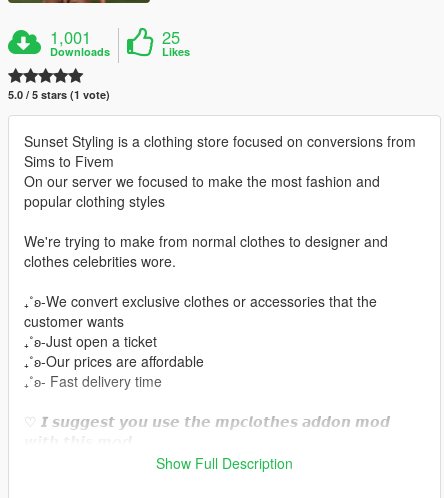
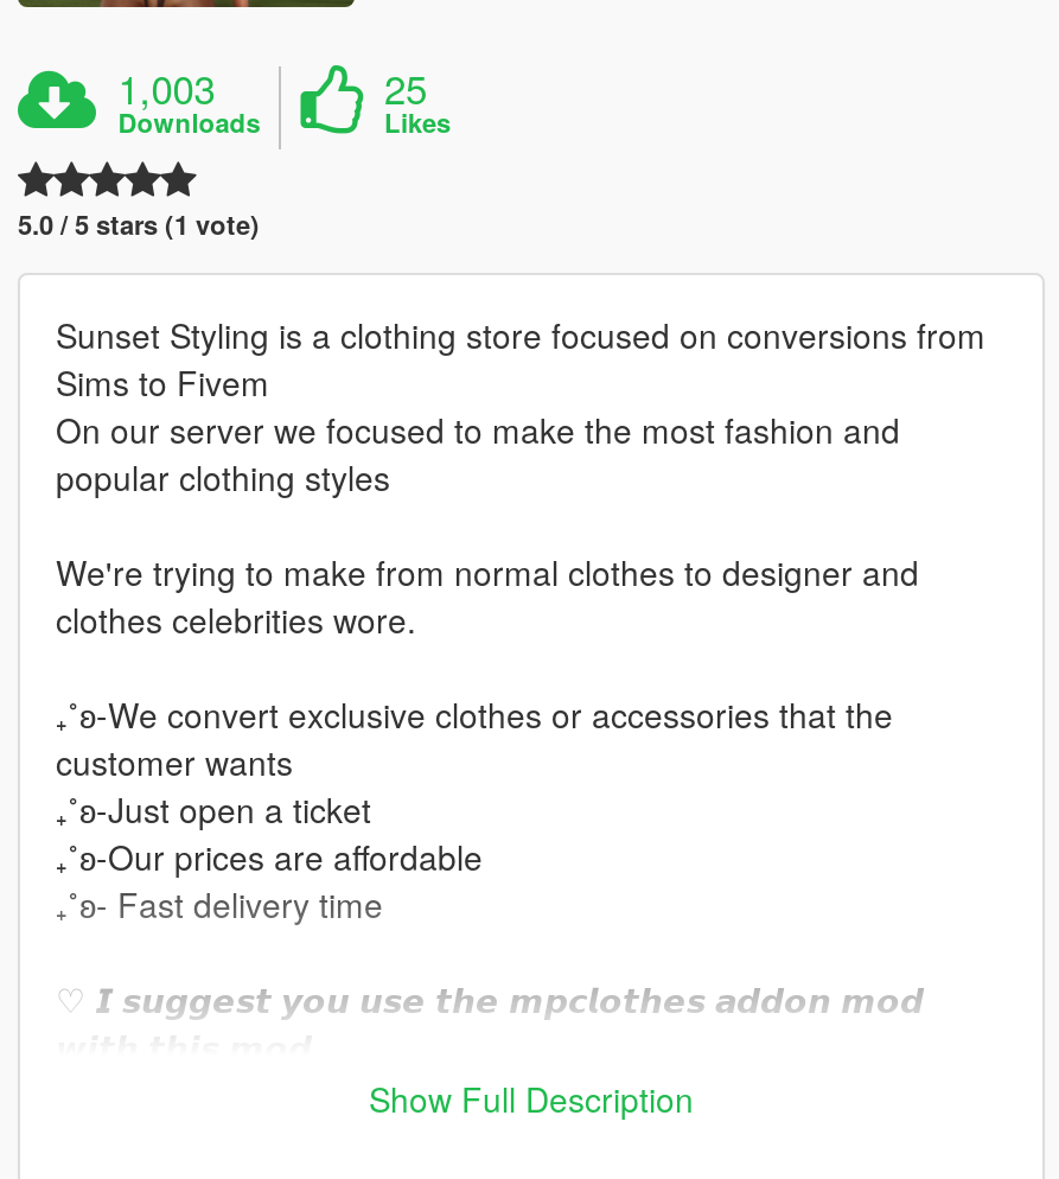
[50,25,91,49] 1,001 -> [118,60,215,117] 1,003

